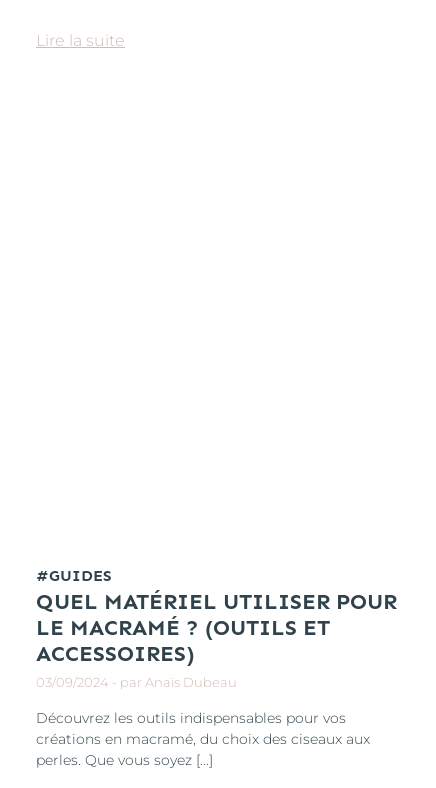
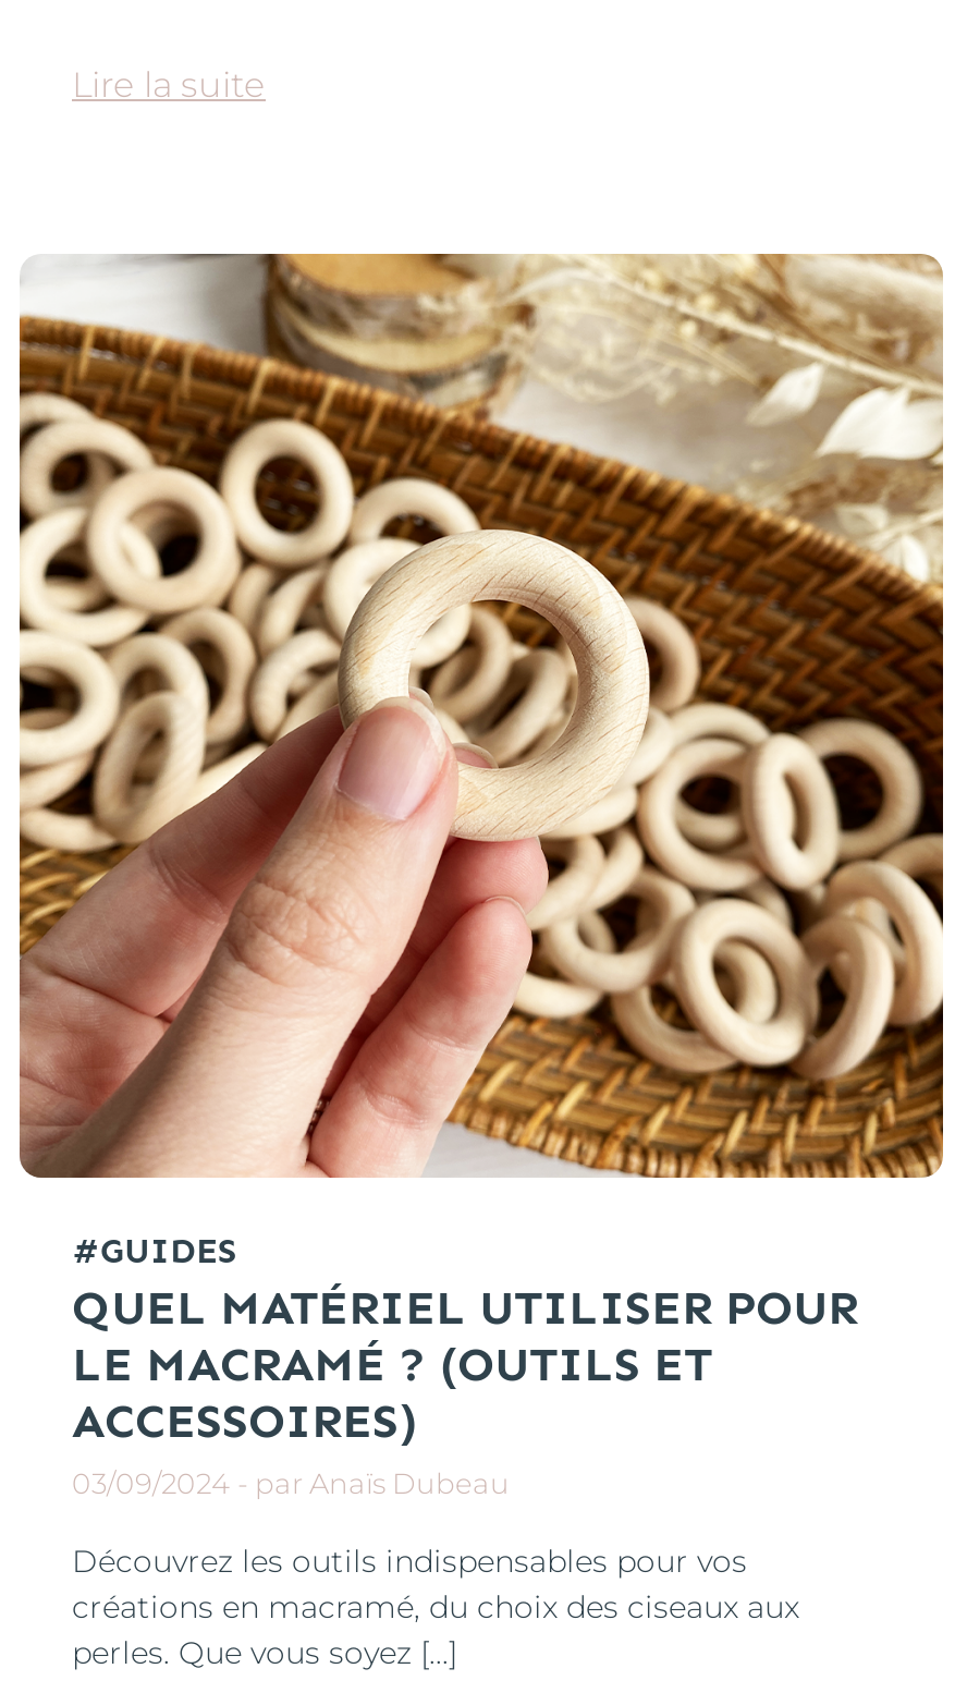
none -> [17,252,945,1180] [image]

